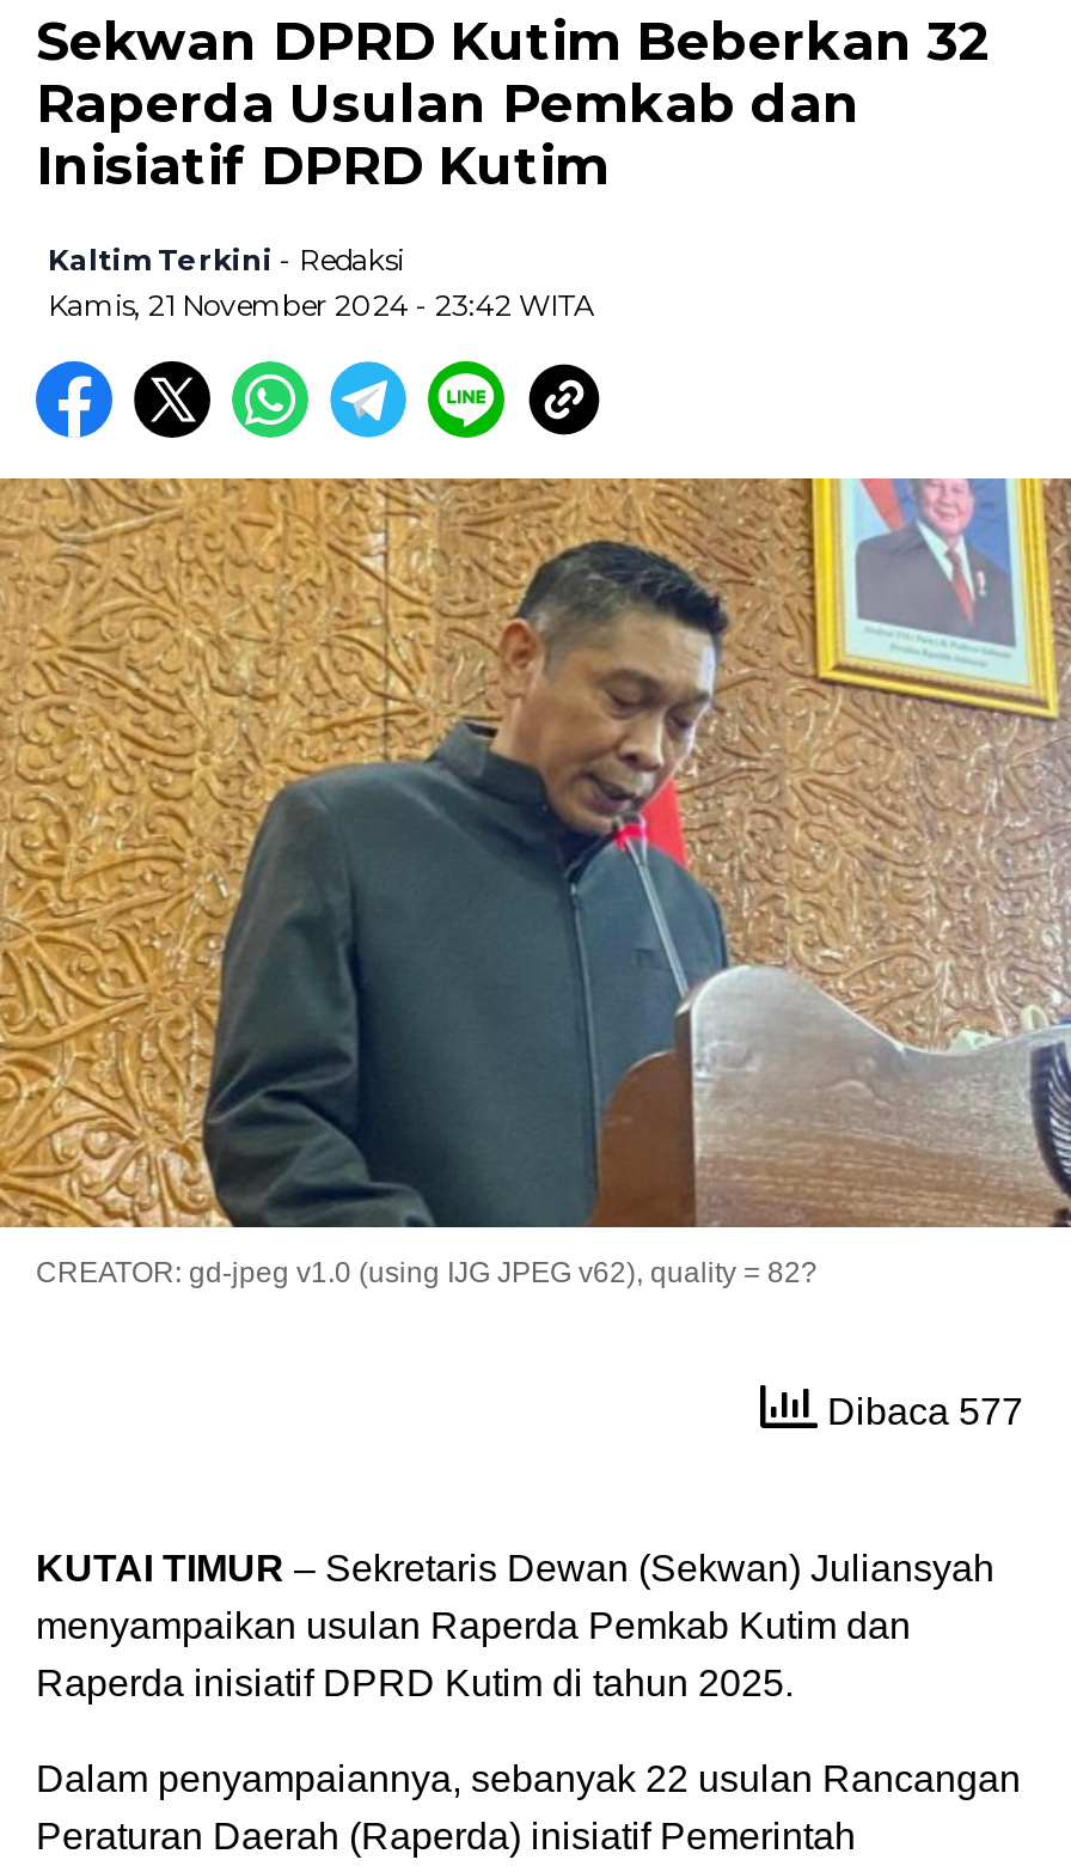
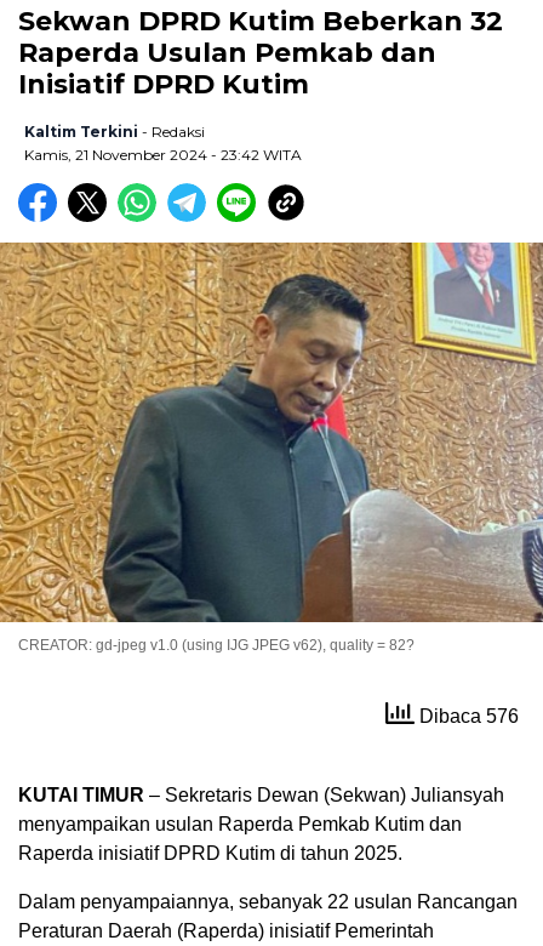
[818,1391,1023,1432] Dibaca 577 -> [415,705,519,726] Dibaca 576

